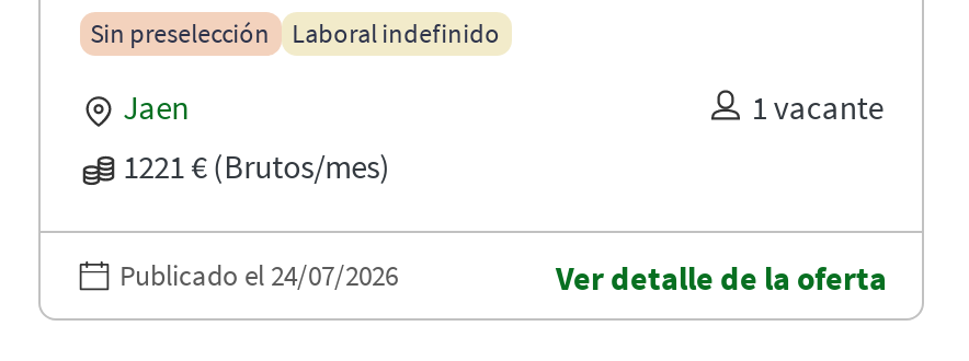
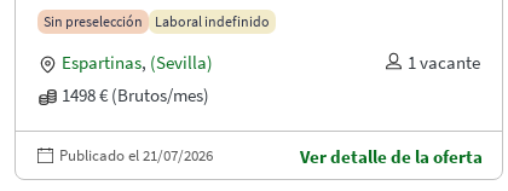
[123,86,189,127] Jaen -> [61,51,212,74] Espartinas, (Sevilla)
[123,145,390,186] 1221 € (Brutos/mes) -> [61,84,209,107] 1498 € (Brutos/mes)
[119,256,398,294] Publicado el 24/07/2026 -> [59,145,213,166] Publicado el 21/07/2026

